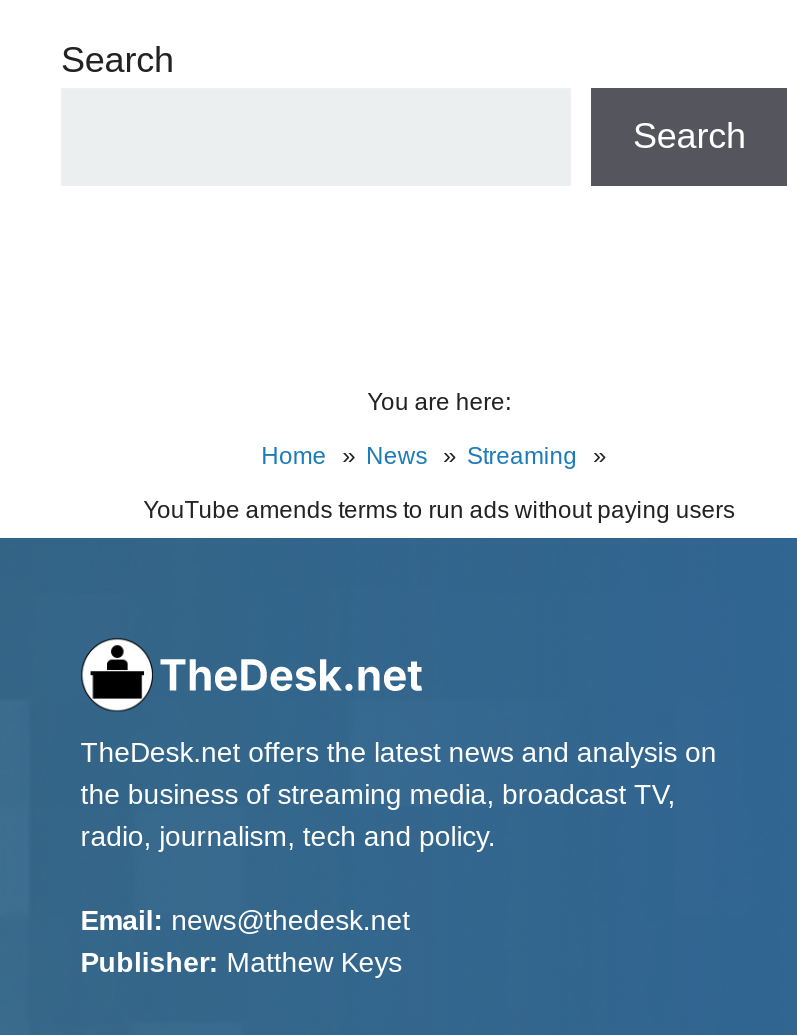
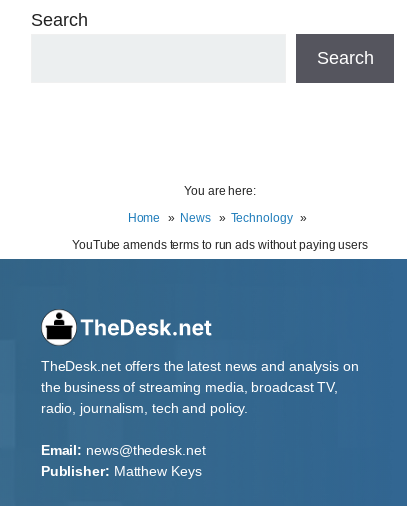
[467,443,577,471] Streaming -> [230,211,292,225] Technology

